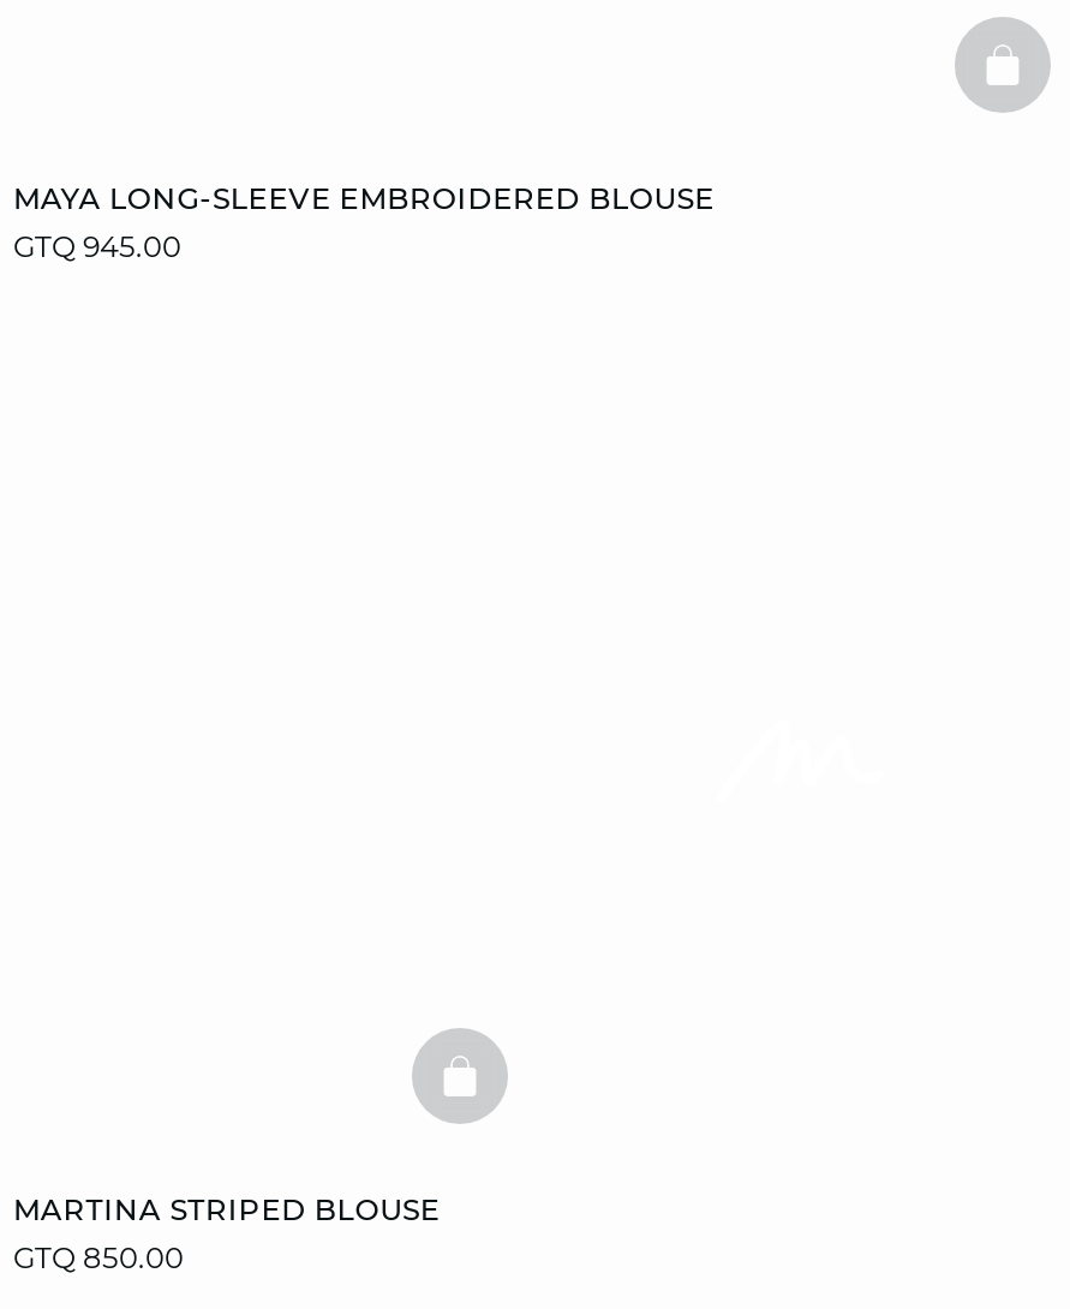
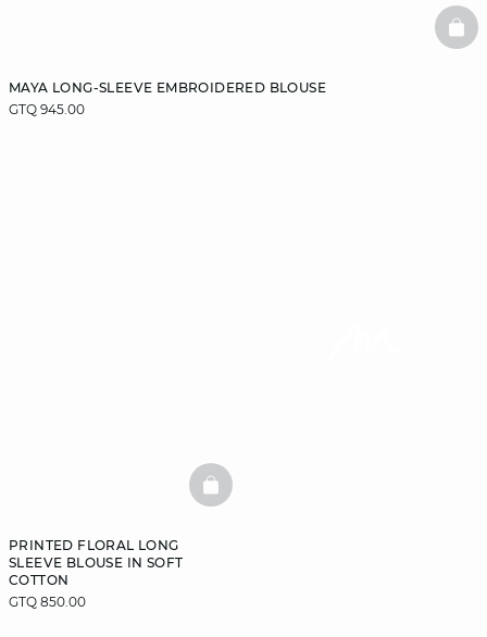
[13,1191,440,1227] MARTINA STRIPED BLOUSE -> [9,537,183,588] PRINTED FLORAL LONG | SLEEVE BLOUSE IN SOFT | COTTON

